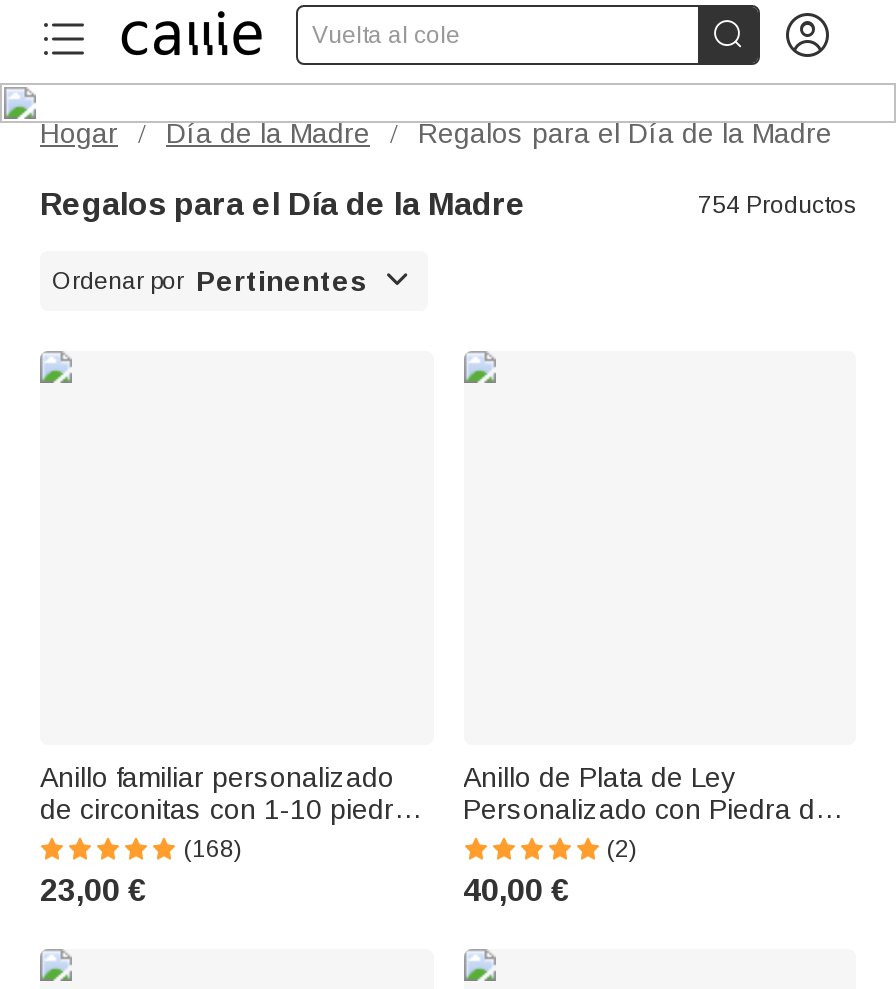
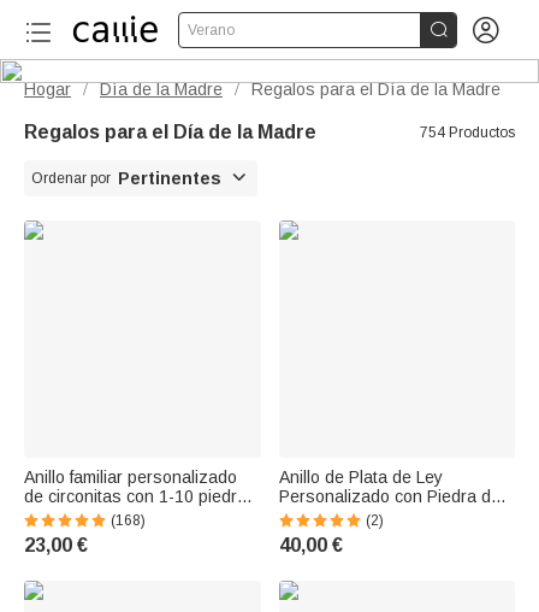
[312,21,460,49] Vuelta al cole -> [188,22,235,39] Verano

